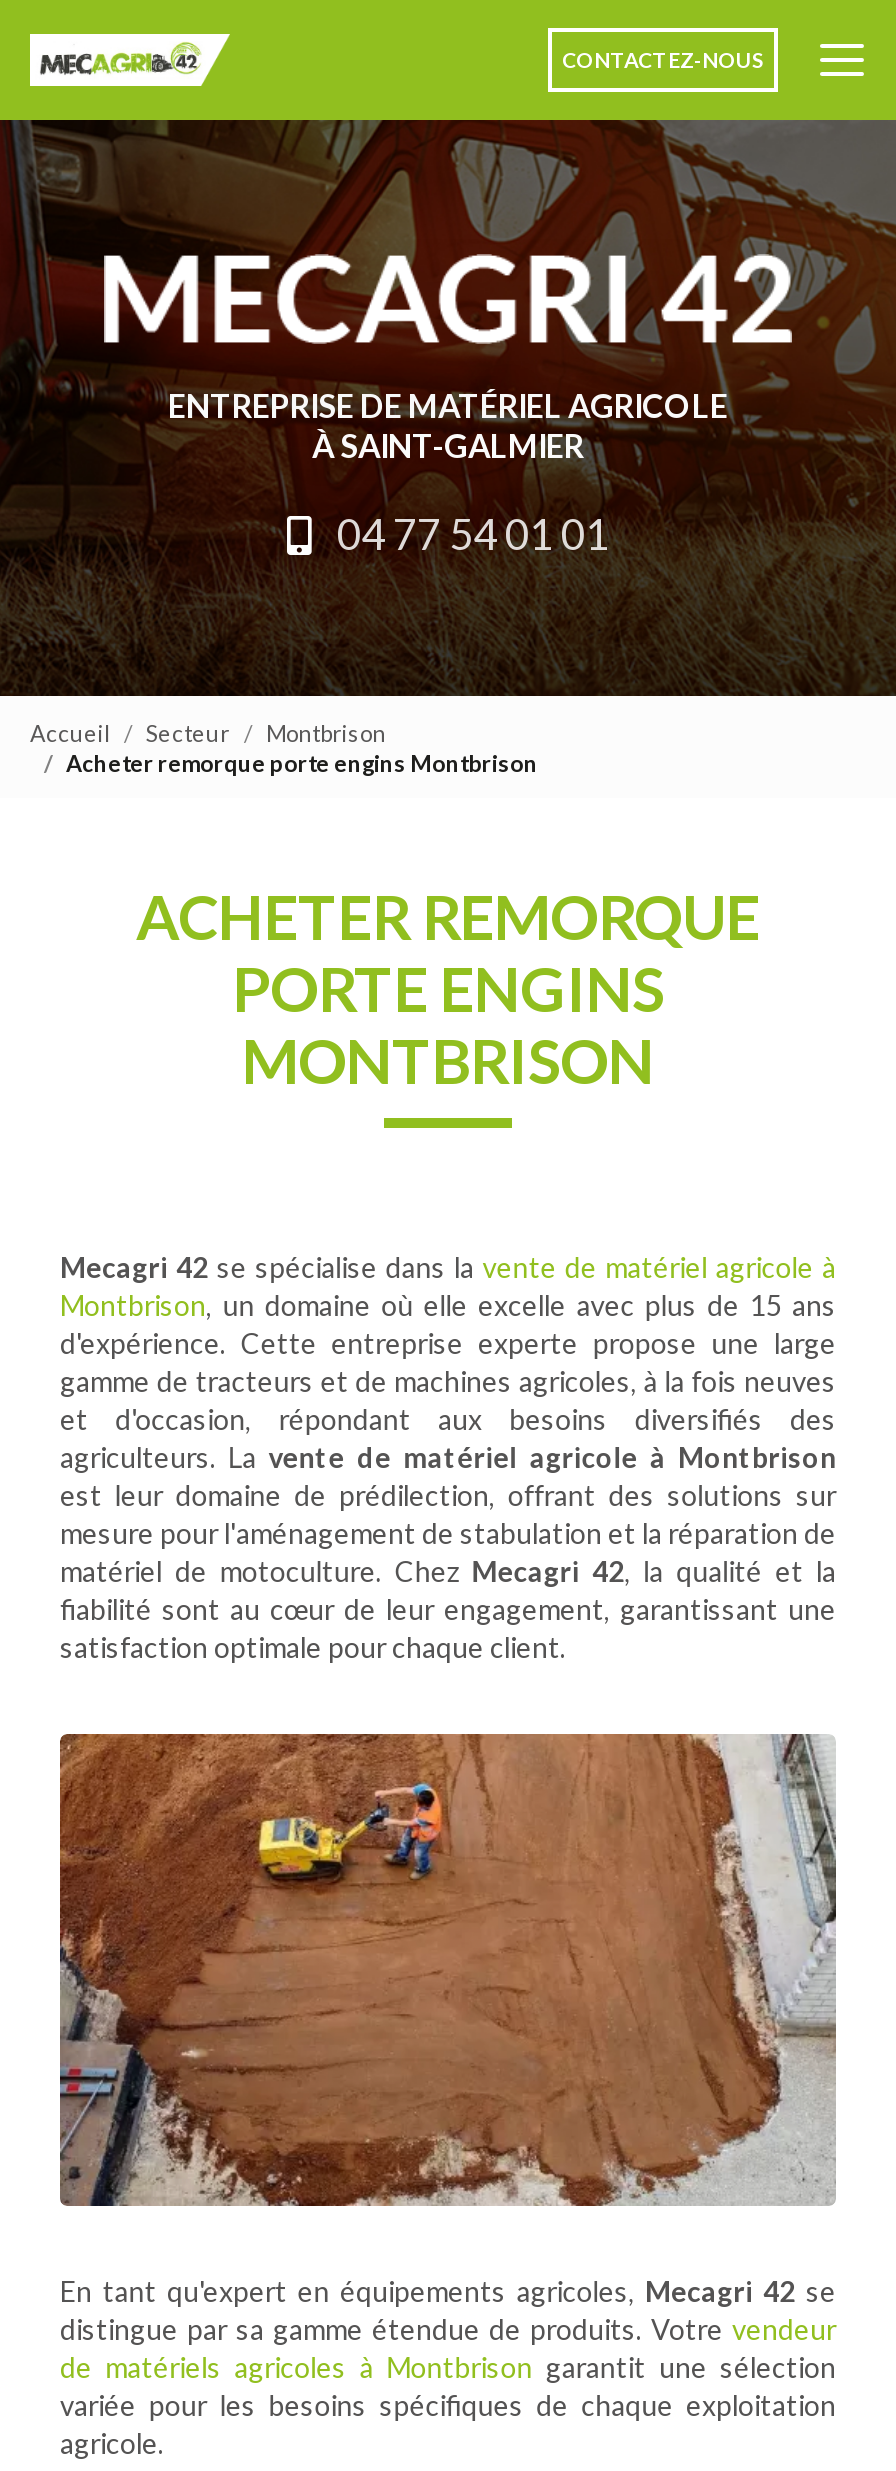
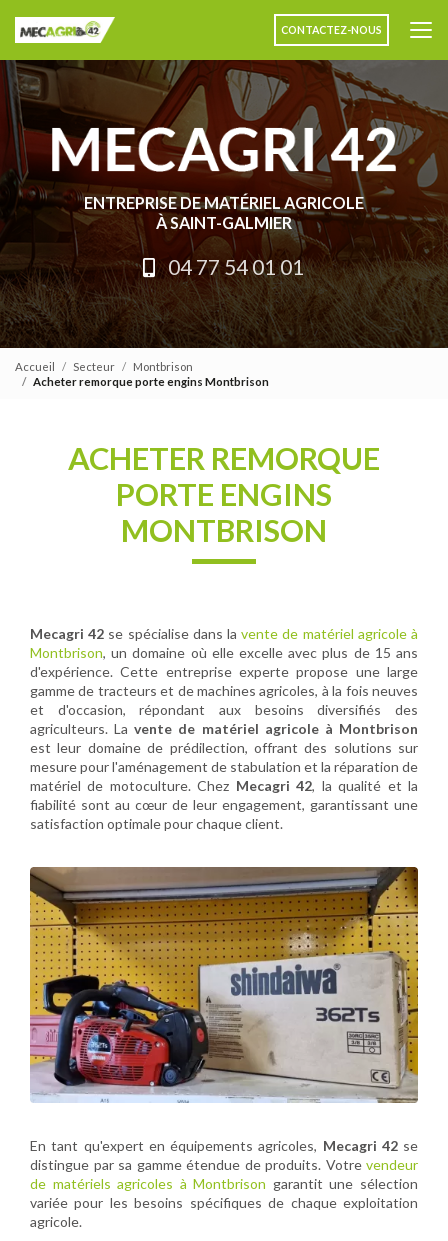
[58,1734,838,2208] [image] -> [29,866,419,1103] [image]

